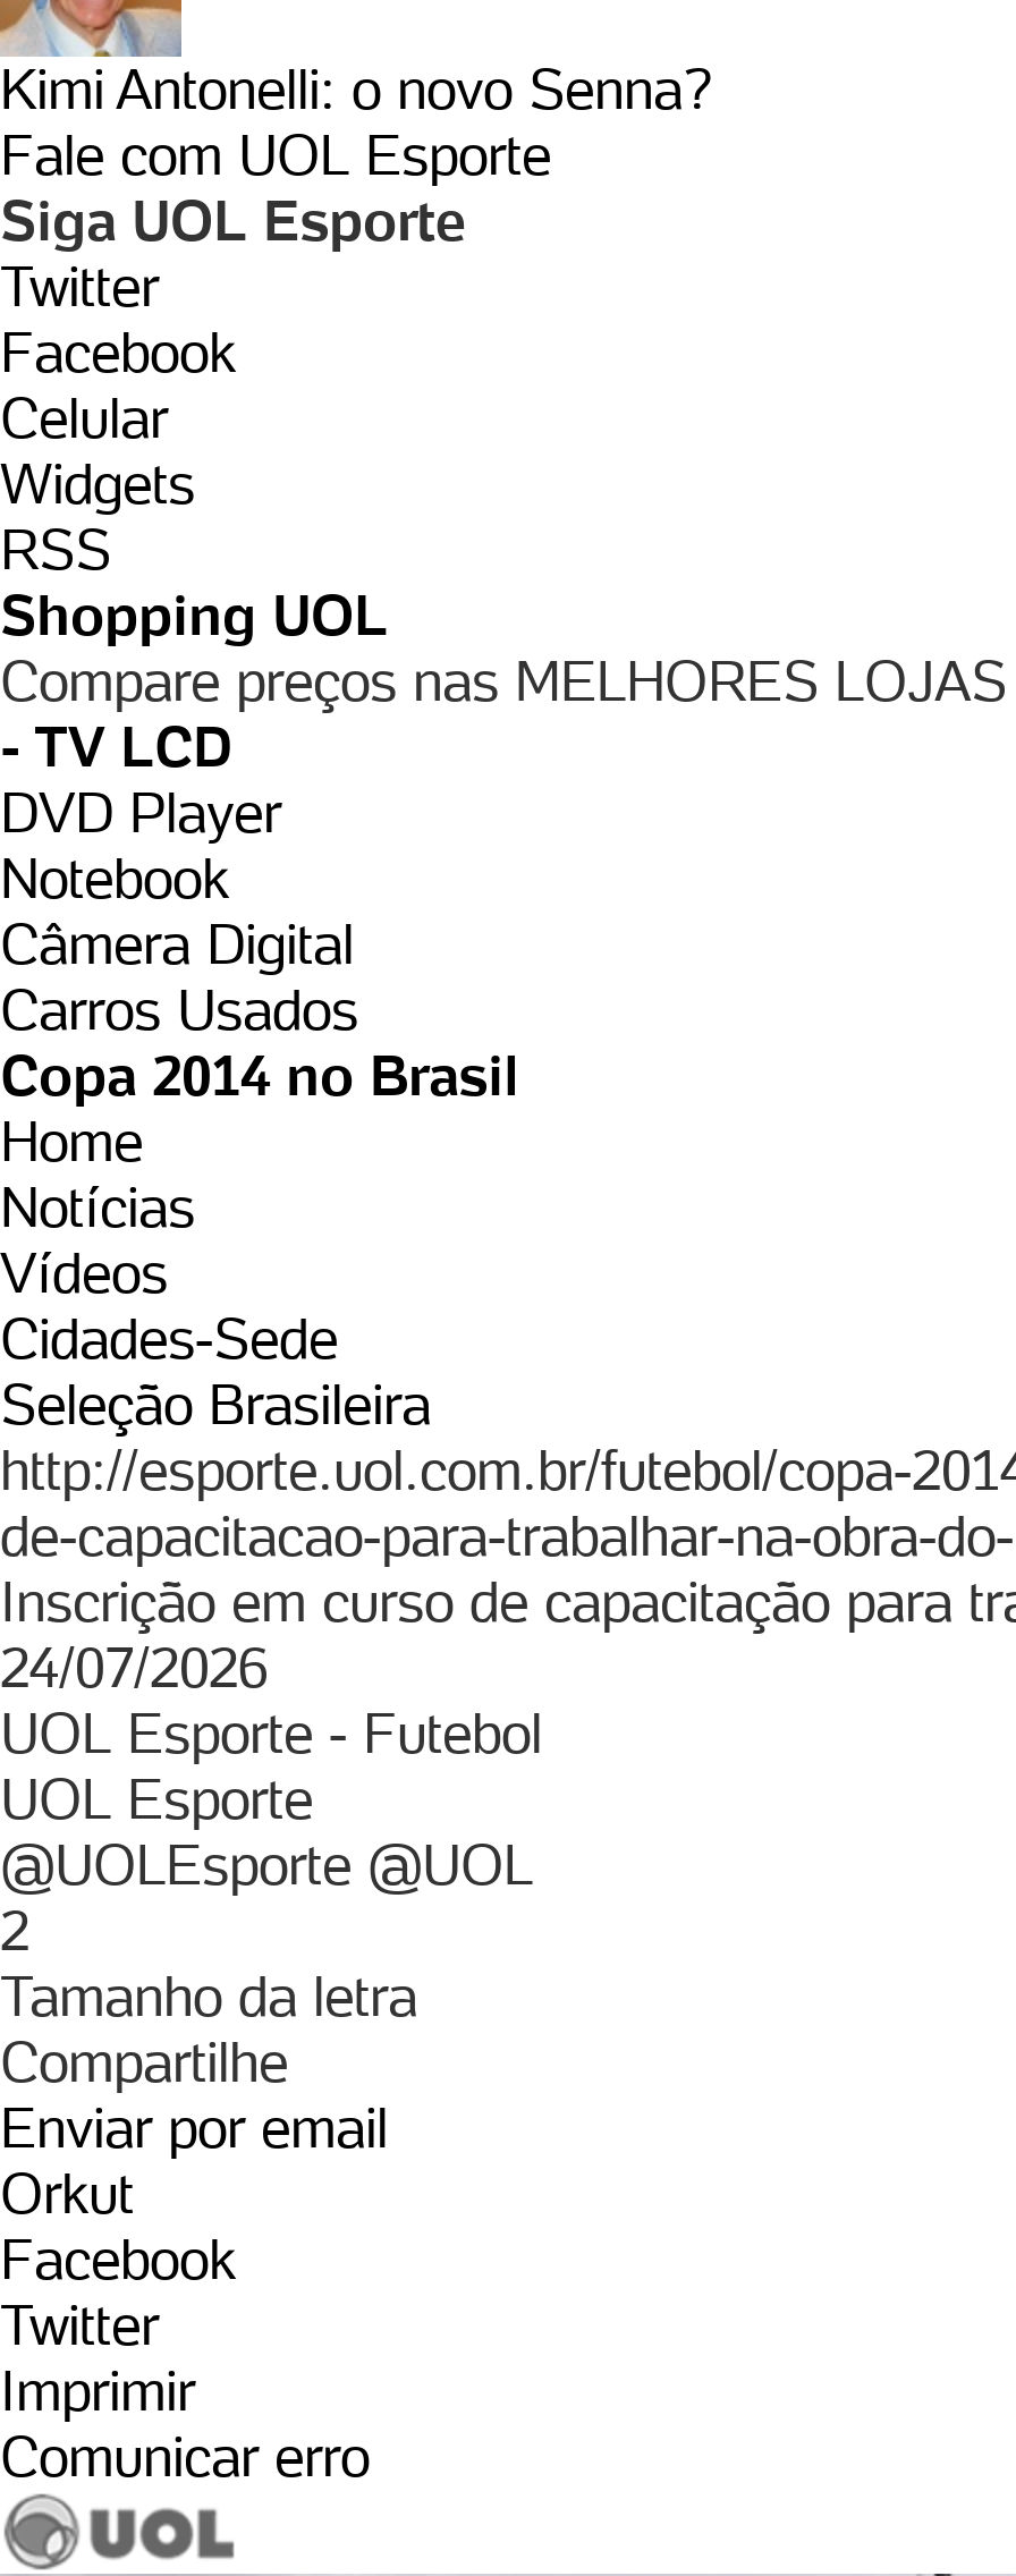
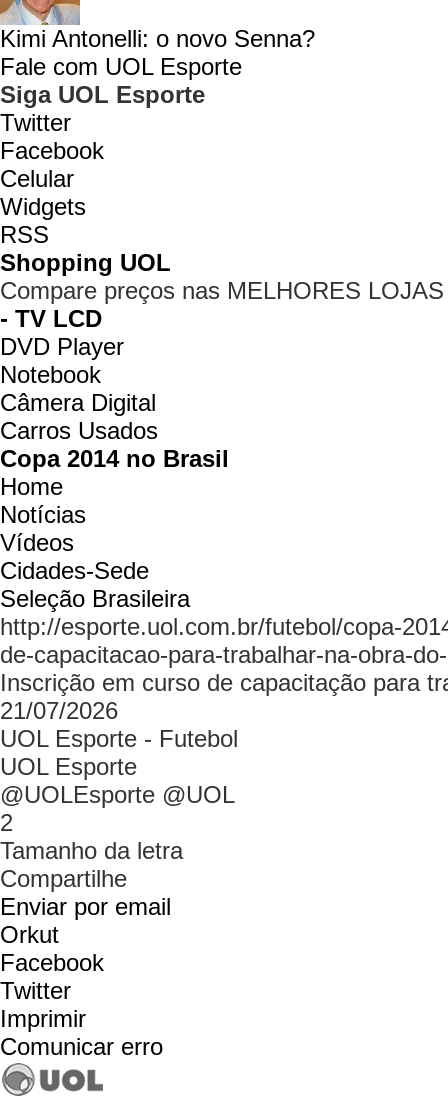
[0,1635,268,1701] 24/07/2026 -> [0,697,118,724] 21/07/2026

